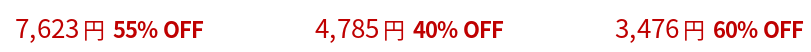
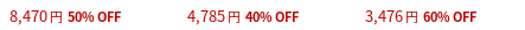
[15,8,203,46] 7,623 円 55% OFF -> [9,5,121,27] 8,470 円 50% OFF

